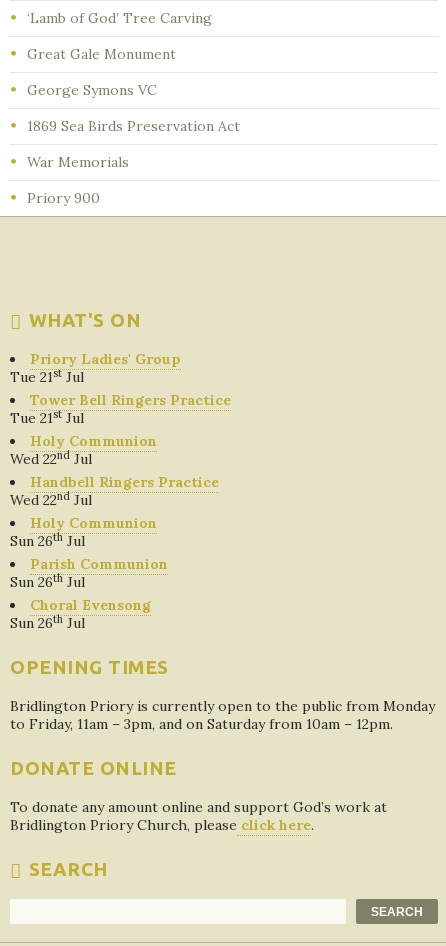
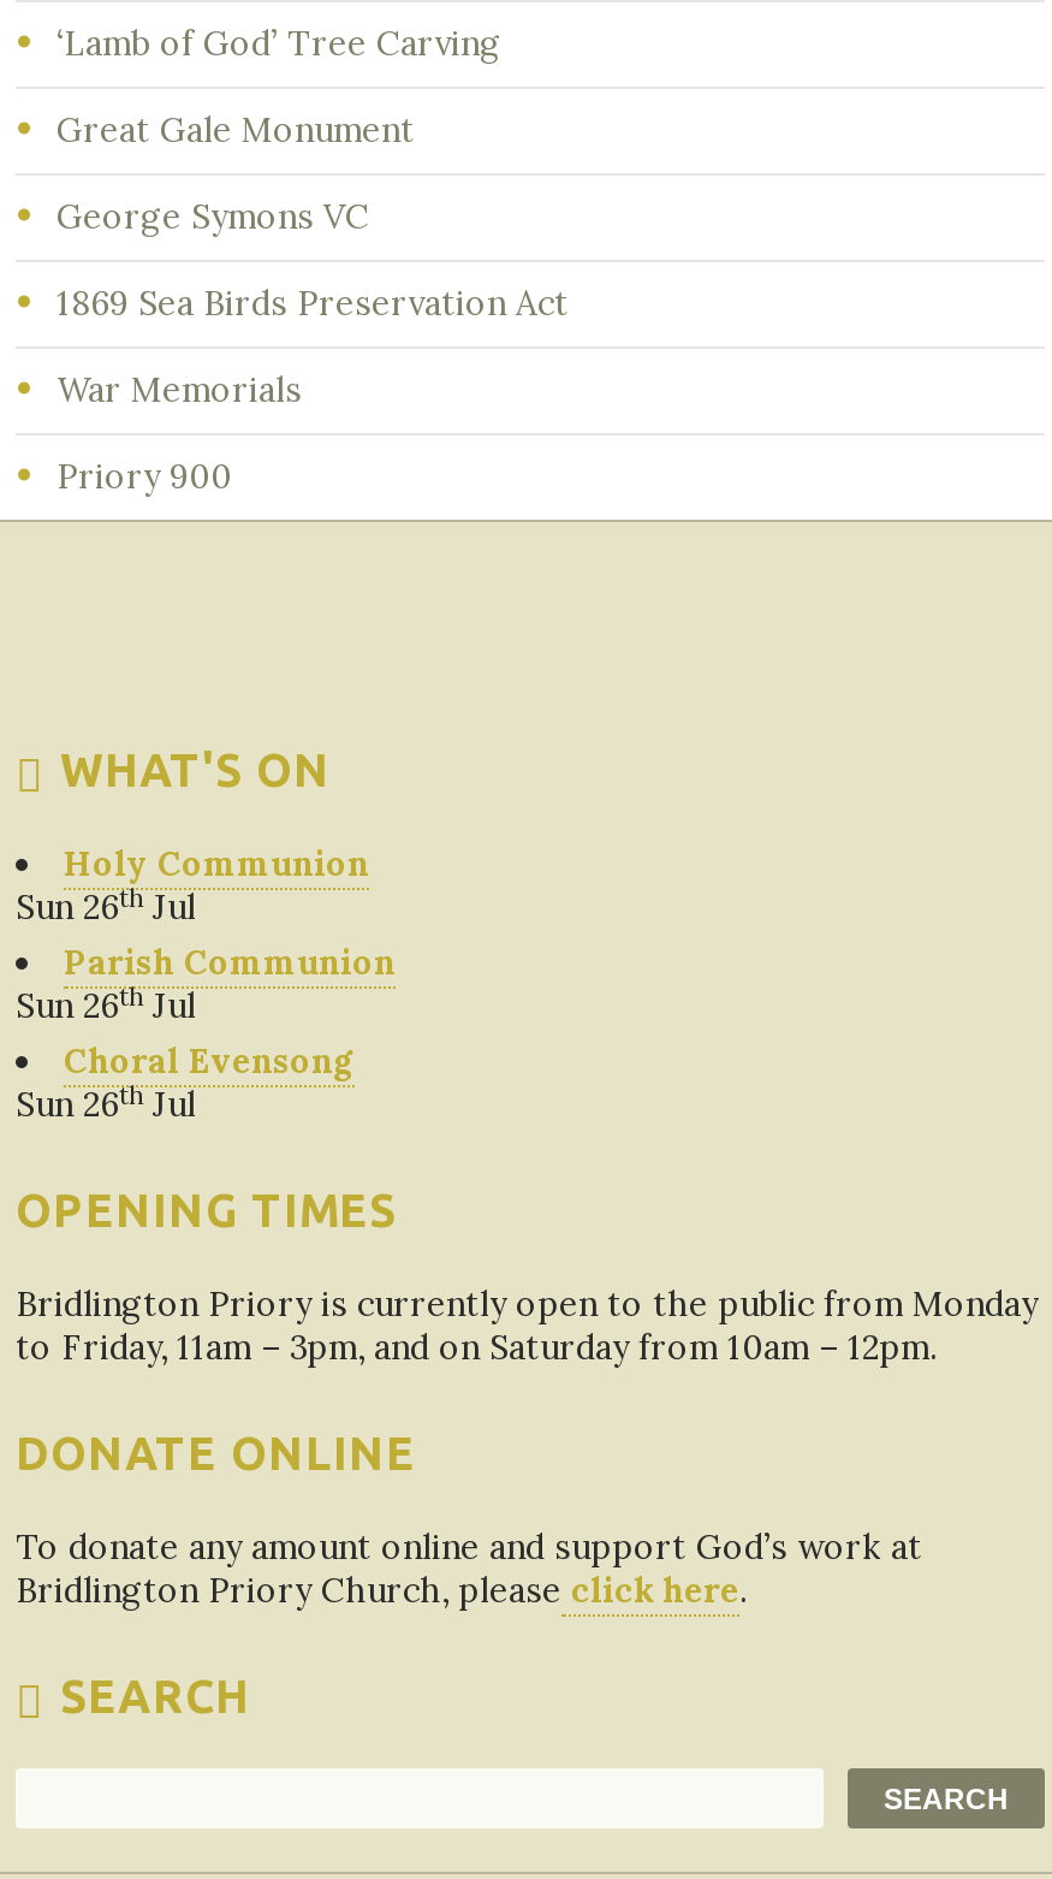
[10,350,231,509] Priory Ladies' Group | Tue 21st Jul | Tower Bell Ringers Practice | Tue 21st Jul | Holy Communion | Wed 22nd Jul | Handbell Ringers Practice | Wed 22nd Jul -> none

